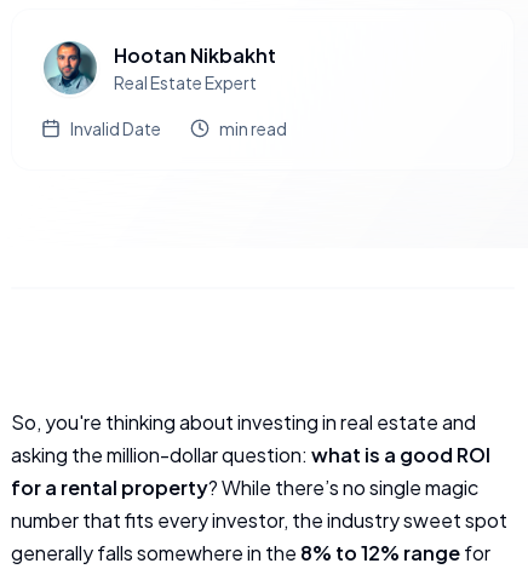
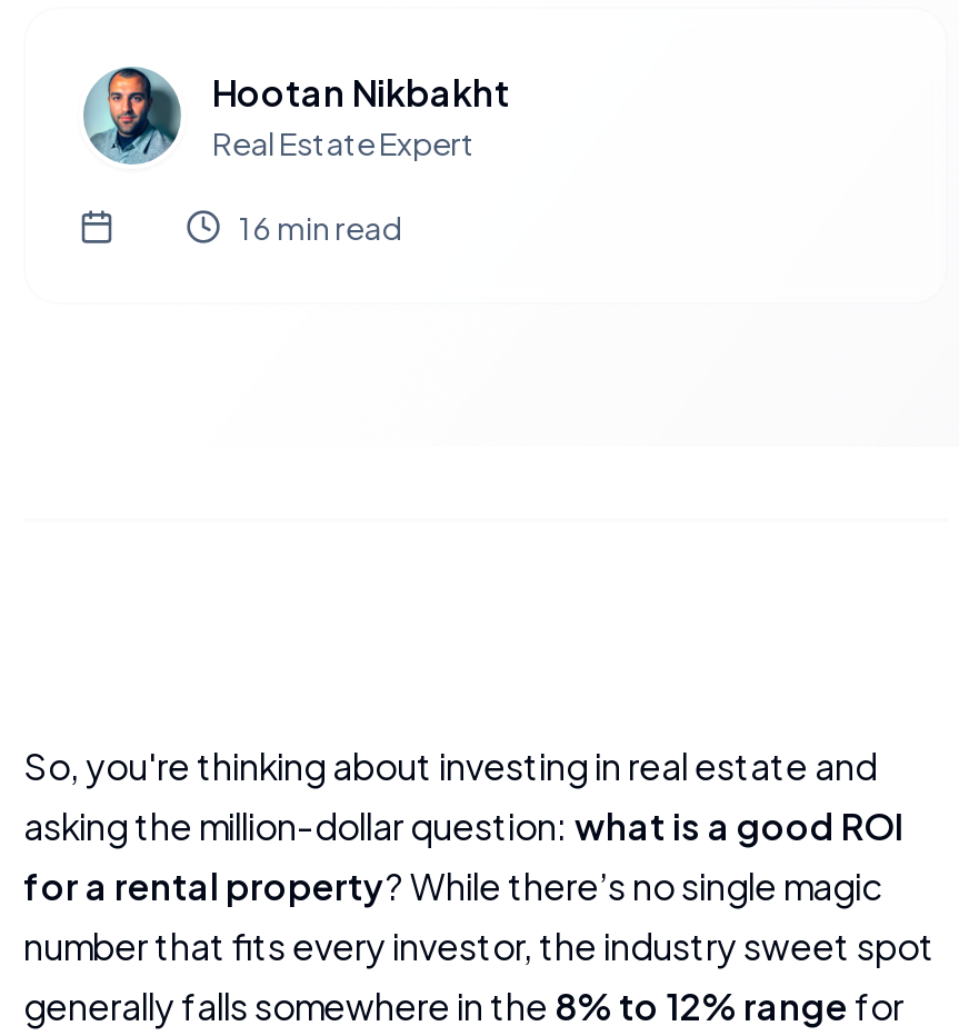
[70,117,287,139] Invalid Date | min read -> [239,207,401,247] 16 min read

